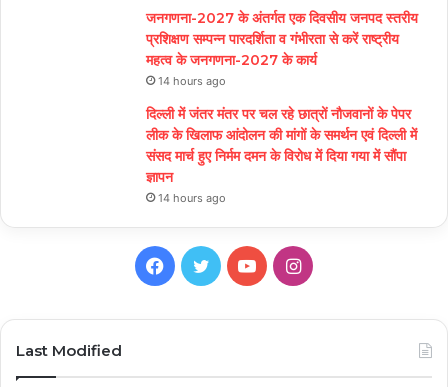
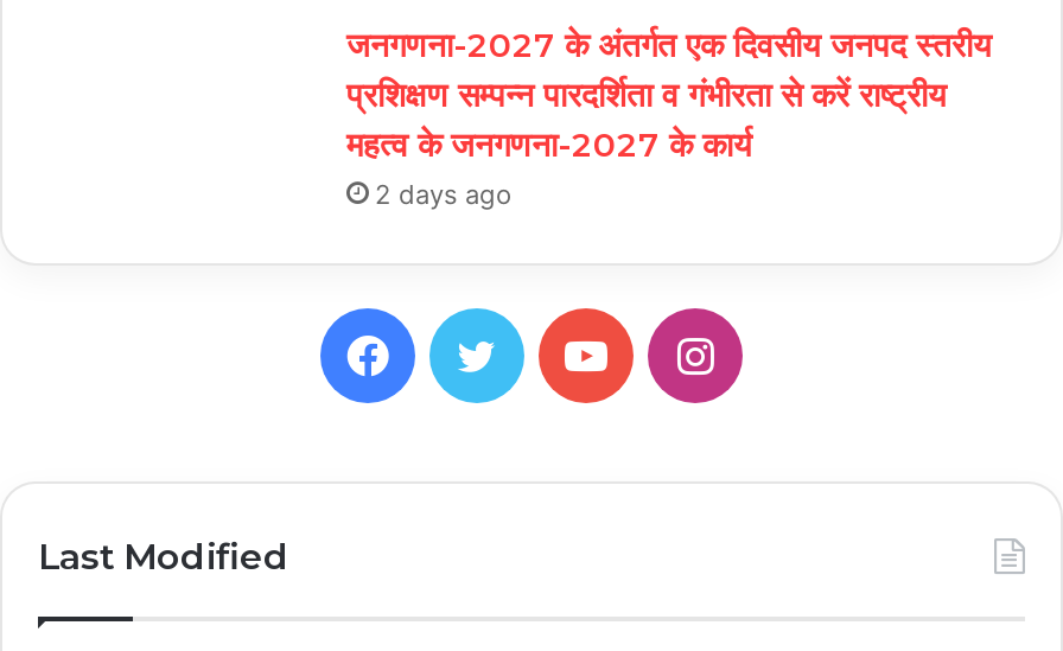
[146,74,417,205] 14 hours ago | दिल्ली में जंतर मंतर पर चल रहे छात्रों नौजवानों के पेपर | लीक के खिलाफ आंदोलन की मांगों के समर्थन एवं दिल्ली में | संसद मार्च हुए निर्मम दमन के विरोध में दिया गया में सौंपा | ज्ञापन | 14 hours ago -> [375,176,513,210] 2 days ago

